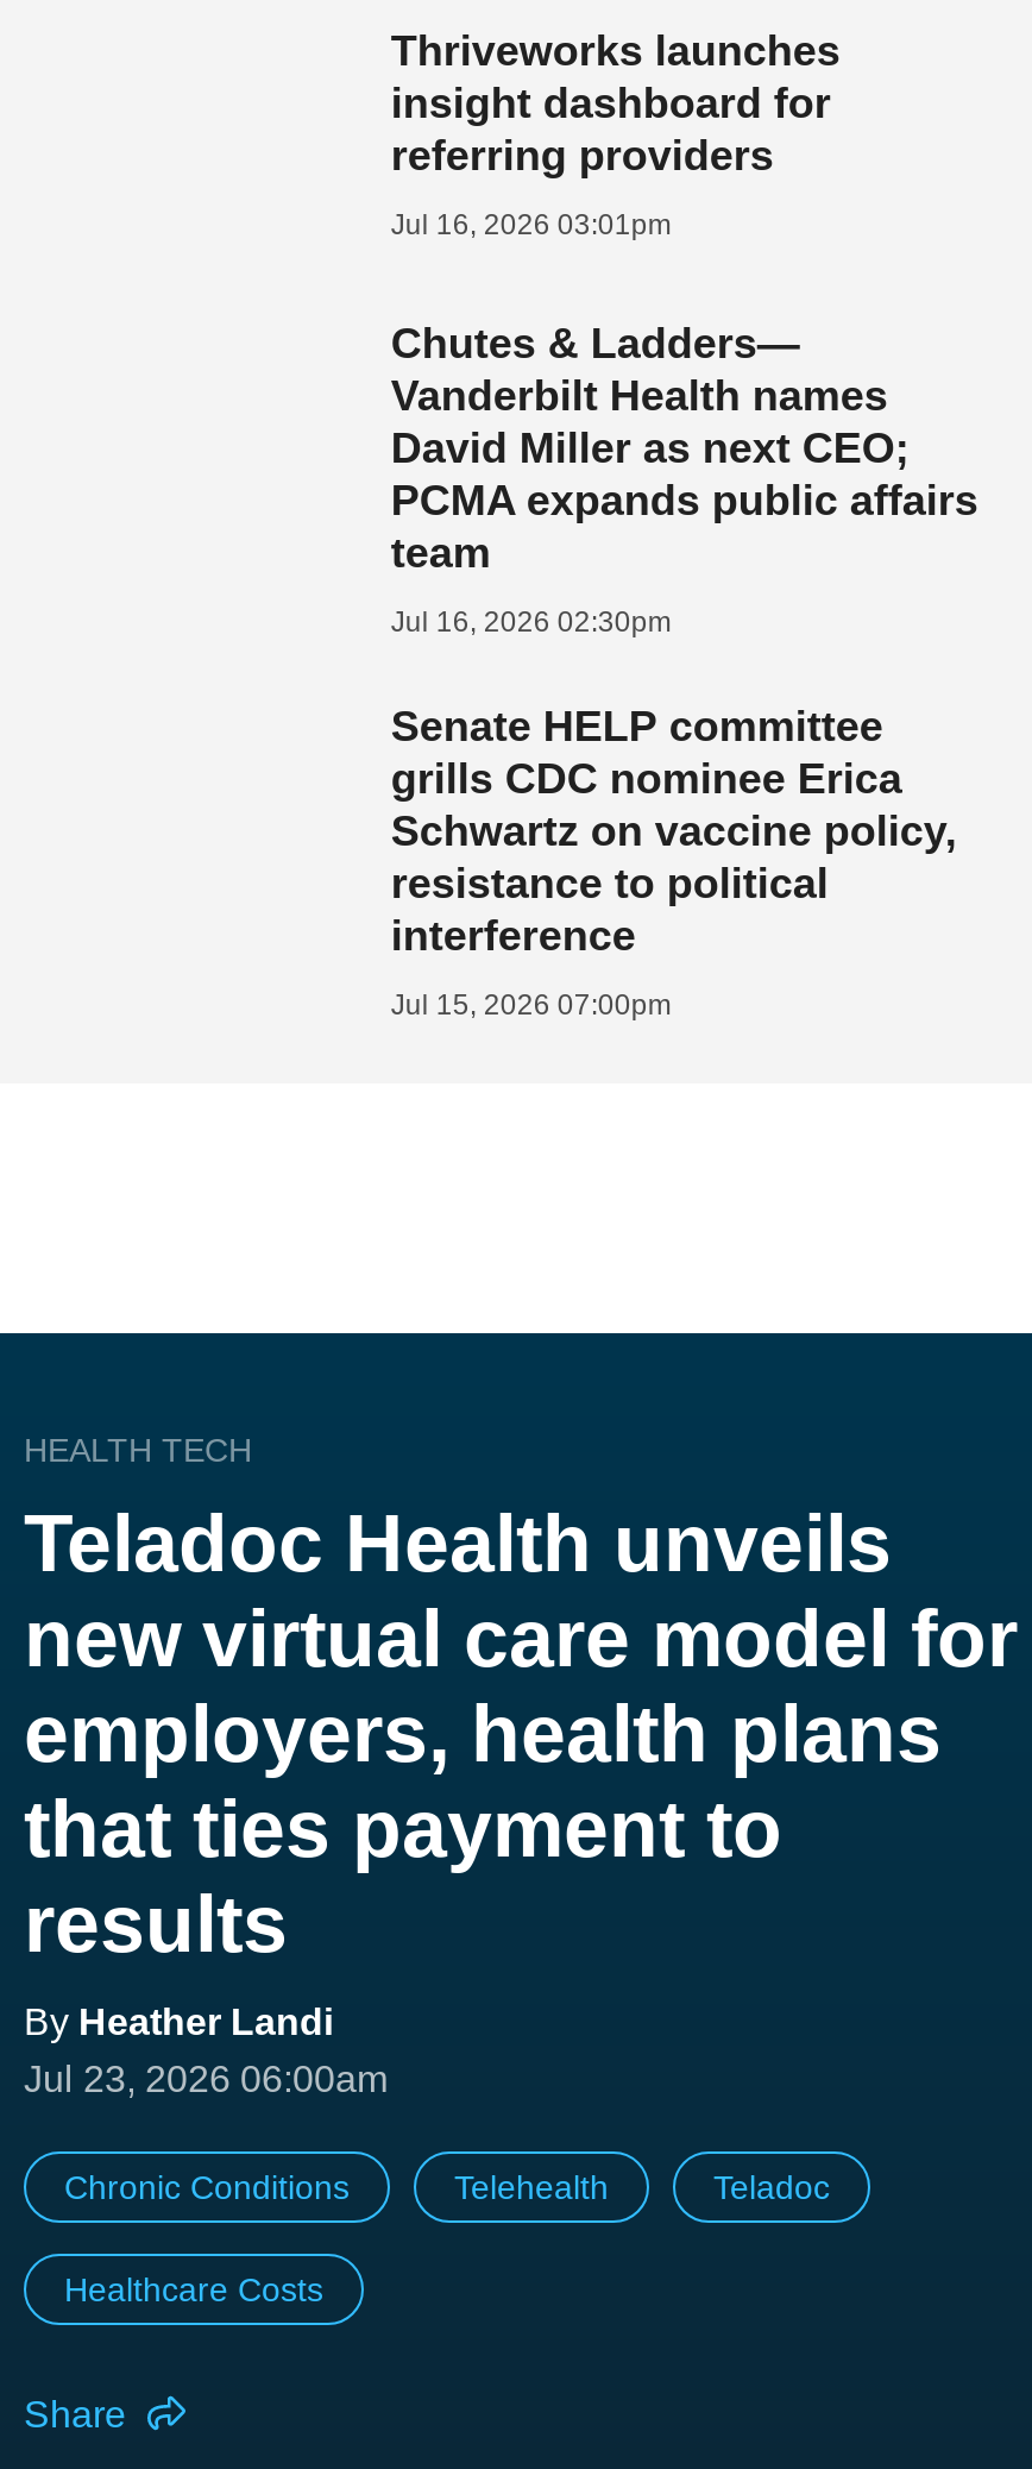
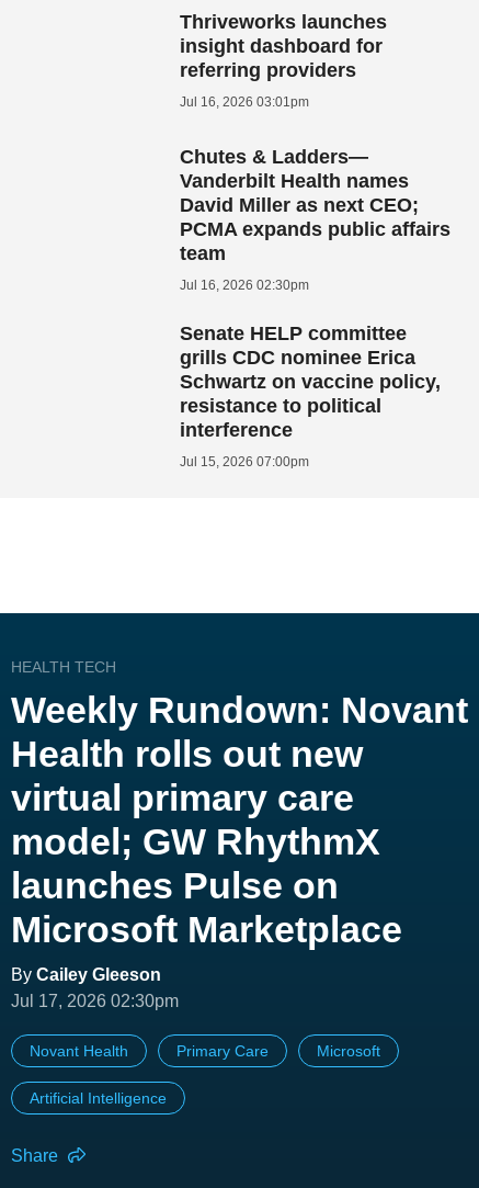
[24,1498,1018,2100] Teladoc Health unveils | new virtual care model for | employers, health plans | that ties payment to | results | By Heather Landi | Jul 23, 2026 06:00am -> [11,689,468,1011] Weekly Rundown: Novant | Health rolls out new | virtual primary care | model; GW RhythmX | launches Pulse on | Microsoft Marketplace | By Cailey Gleeson | Jul 17, 2026 02:30pm
[64,2169,830,2207] Chronic Conditions | Telehealth | Teladoc -> [30,1043,380,1060] Novant Health | Primary Care | Microsoft
[64,2271,323,2309] Healthcare Costs -> [30,1090,167,1107] Artificial Intelligence

